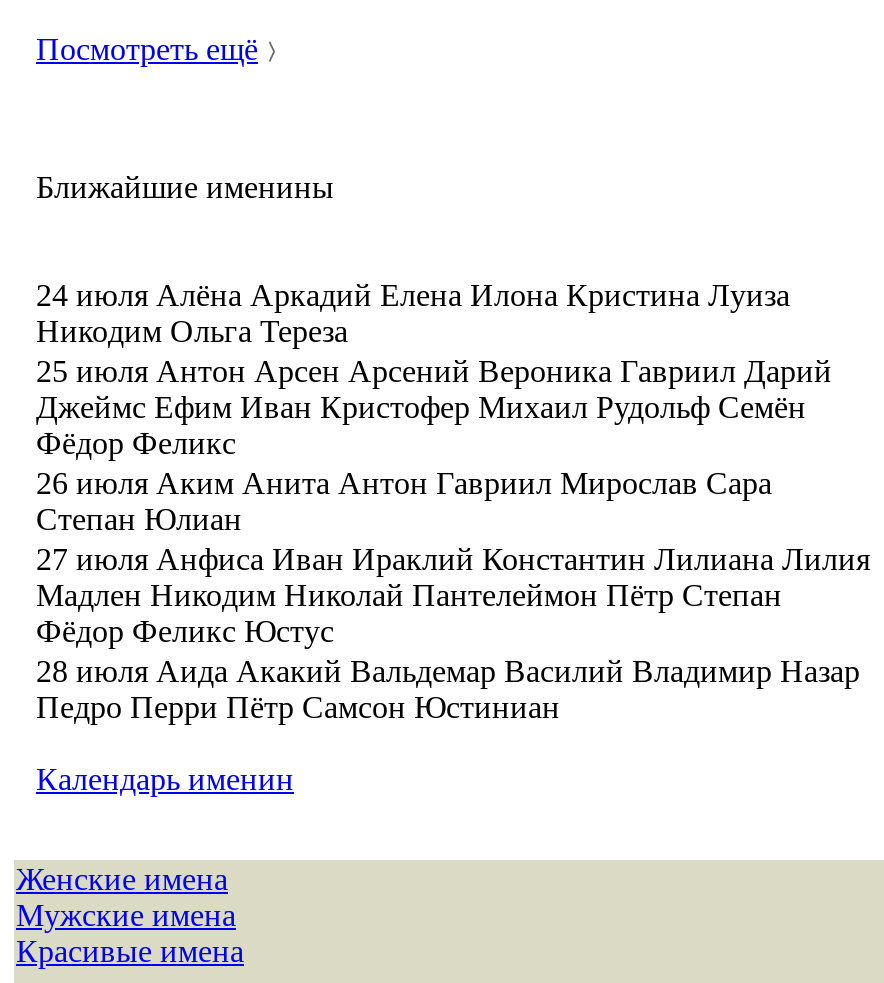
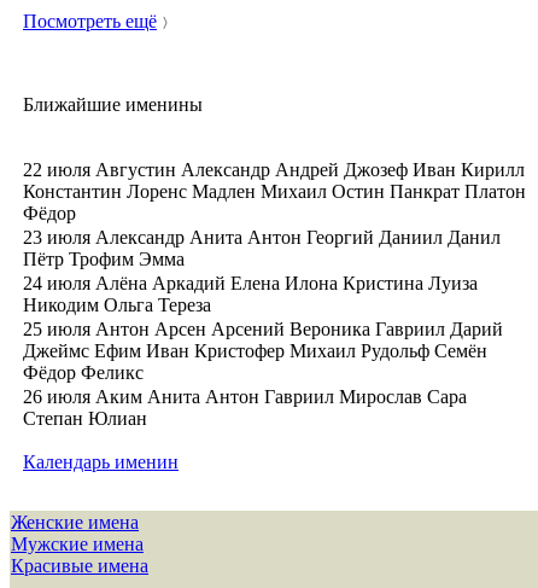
none -> [23,160,526,269] 22 июля Августин Александр Андрей Джозеф Иван Кирилл | Константин Лоренс Мадлен Михаил Остин Панкрат Платон | Фёдор | 23 июля Александр Анита Антон Георгий Даниил Данил | Пётр Трофим Эмма
moved [36,278,832,536] -> [23,273,503,429]: 24 июля Алёна Аркадий Елена Илона Кристина Луиза | Никодим Ольга Тереза | 25 июля Антон Арсен Арсений Вероника Гавриил Дарий | Джеймс Ефим Иван Кристофер Михаил Рудольф Семён | Фёдор Феликс | 26 июля Аким Анита Антон Гавриил Мирослав Сара | Степан Юлиан
[36,542,870,724] 27 июля Анфиса Иван Ираклий Константин Лилиана Лилия | Мадлен Никодим Николай Пантелеймон Пётр Степан | Фёдор Феликс Юстус | 28 июля Аида Акакий Вальдемар Василий Владимир Назар | Педро Перри Пётр Самсон Юстиниан -> none

